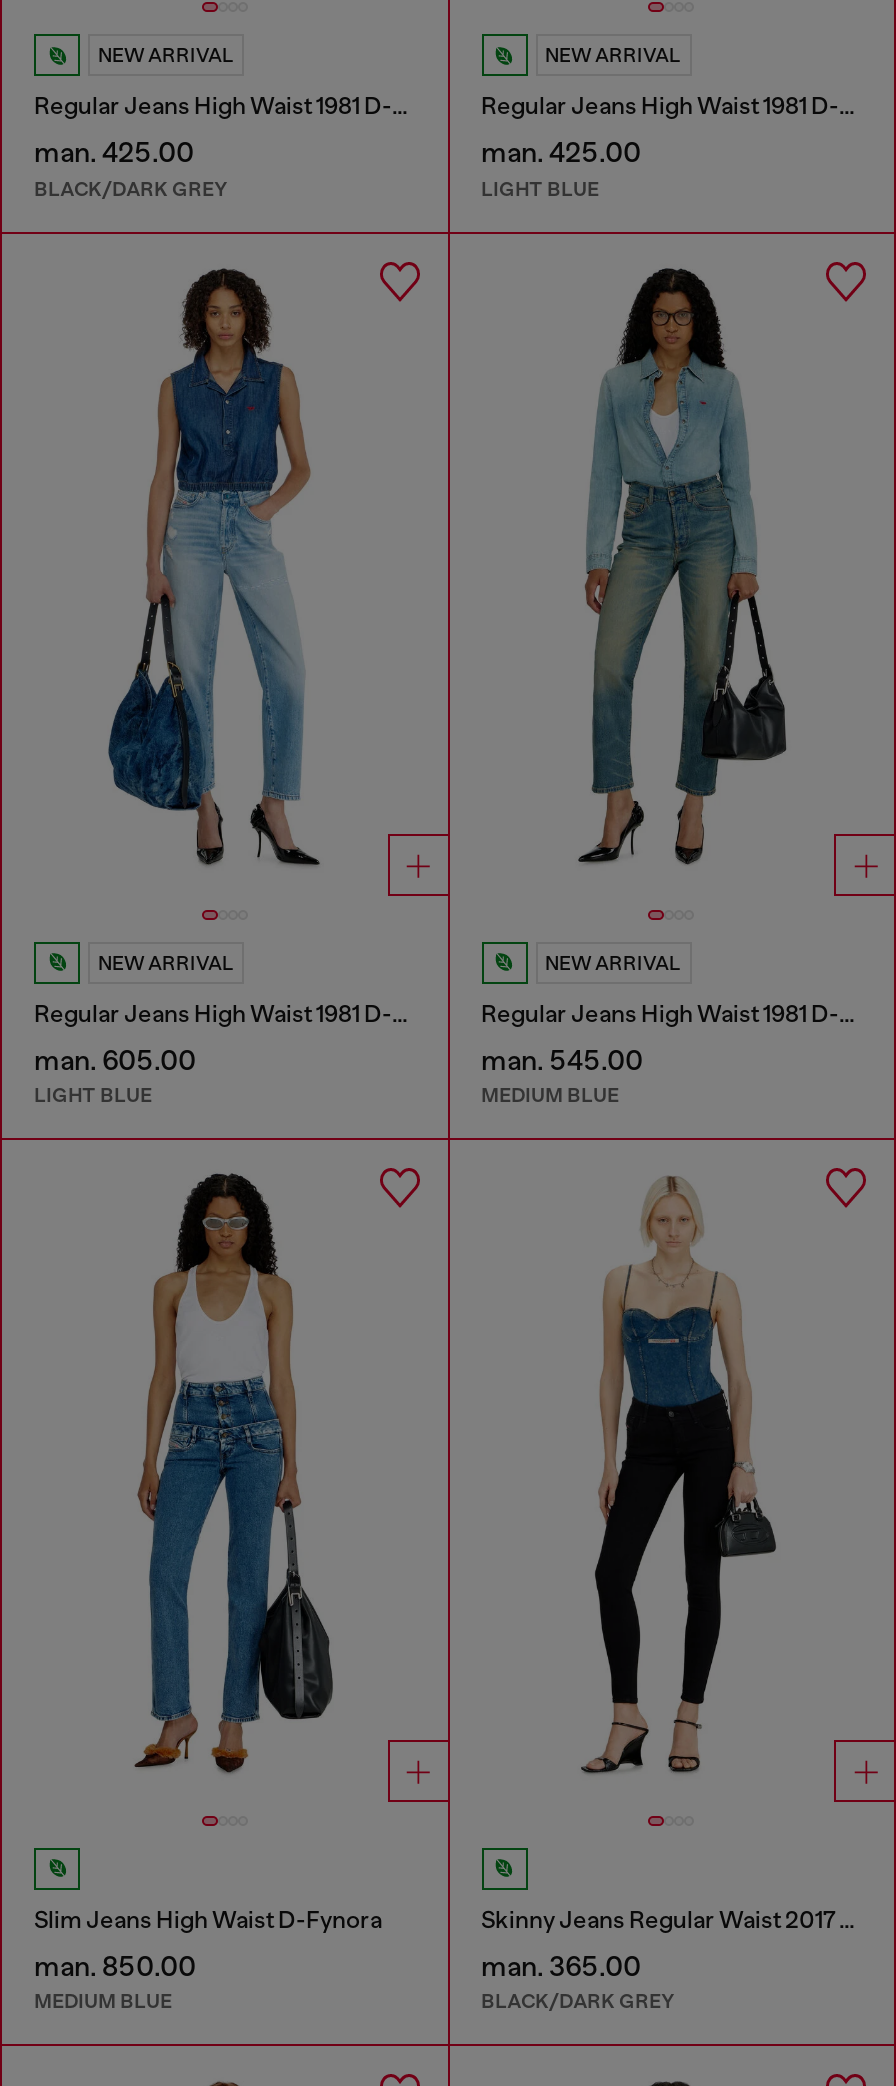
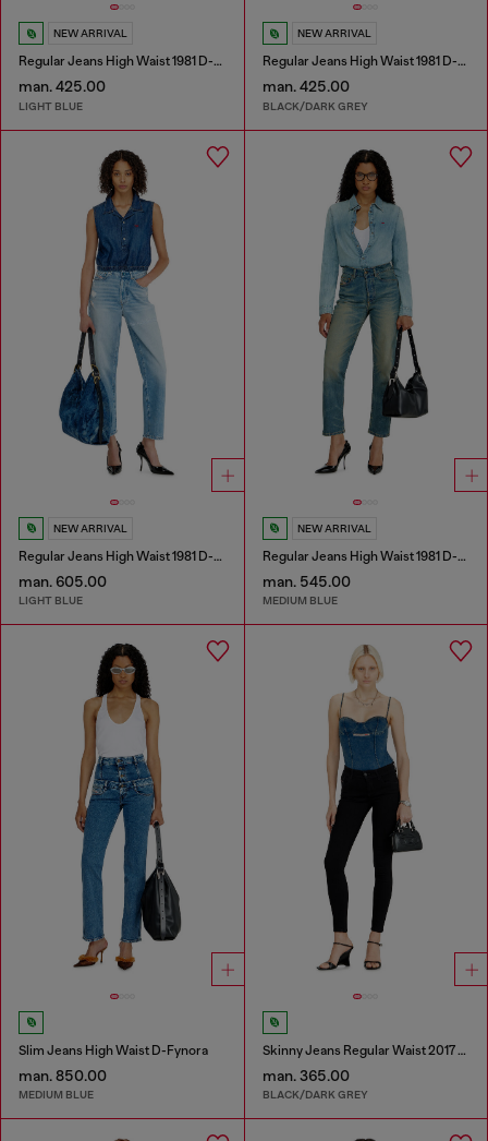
[34,176,228,202] BLACK/DARK GREY -> [19,99,83,113] LIGHT BLUE
[481,176,599,202] LIGHT BLUE -> [262,99,368,113] BLACK/DARK GREY

